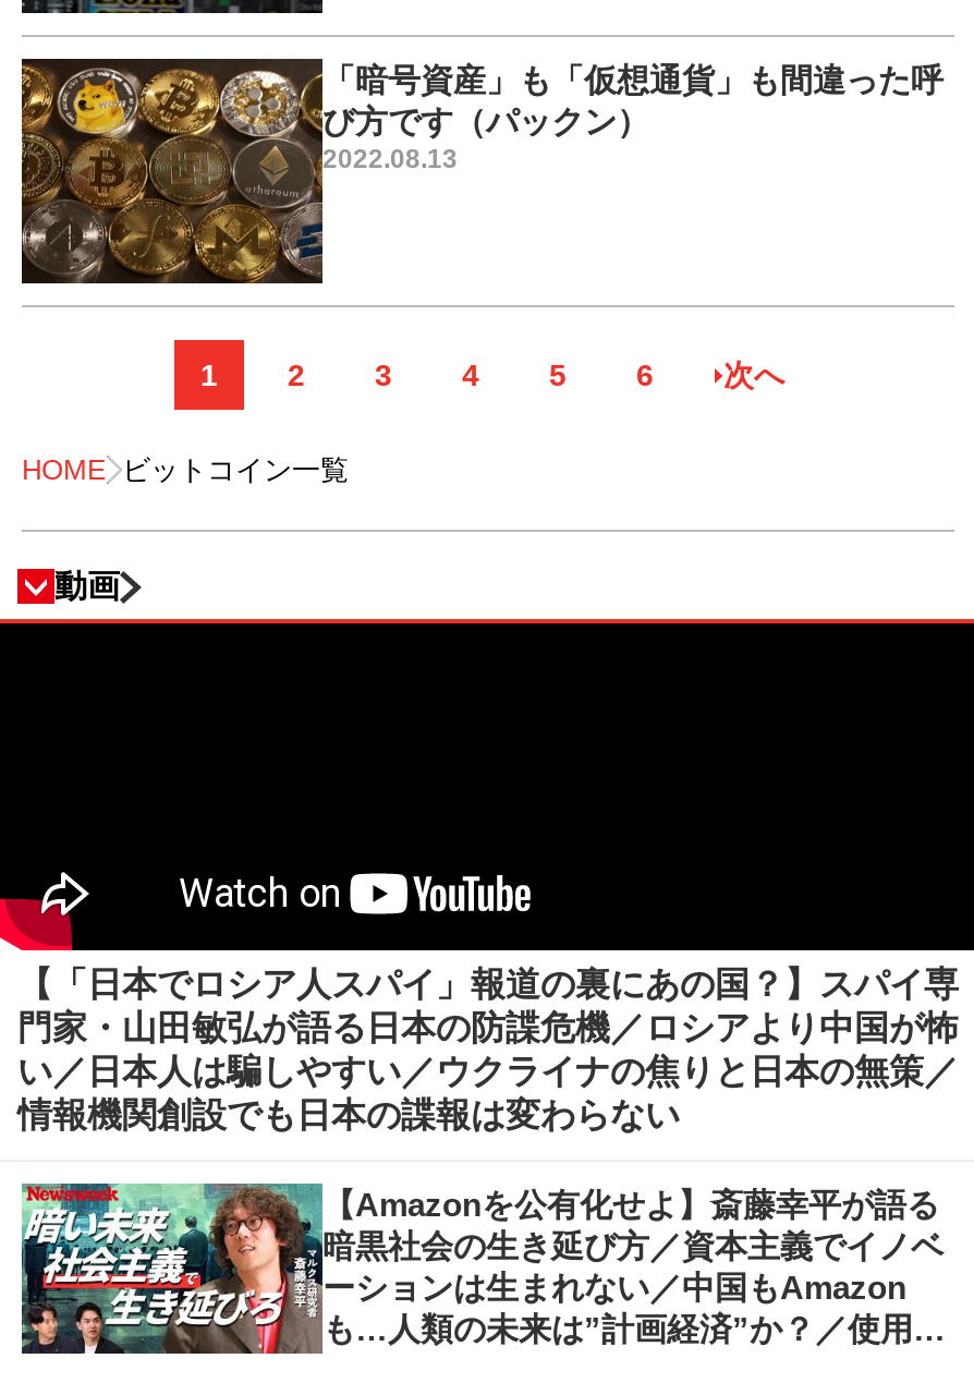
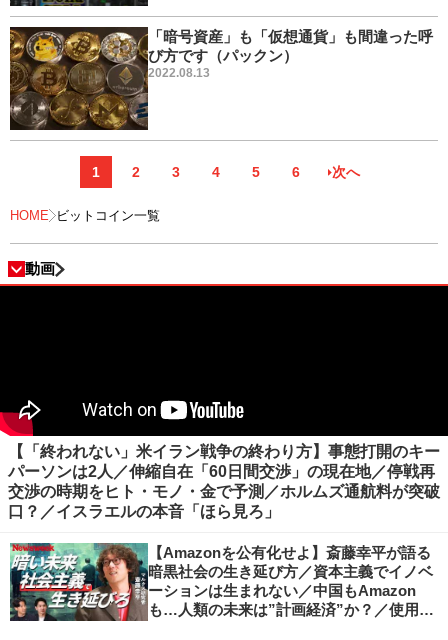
[17,966,959,1133] 【「日本でロシア人スパイ」報道の裏にあの国？】スパイ専 | 門家・山田敏弘が語る日本の防諜危機／ロシアより中国が怖 | い／日本人は騙しやすい／ウクライナの焦りと日本の無策／ | 情報機関創設でも日本の諜報は変わらない -> [8,443,440,520] 【「終われない」米イラン戦争の終わり方】事態打開のキー | パーソンは2人／伸縮自在「60日間交渉」の現在地／停戦再 | 交渉の時期をヒト・モノ・金で予測／ホルムズ通航料が突破 | 口？／イスラエルの本音「ほら見ろ」

